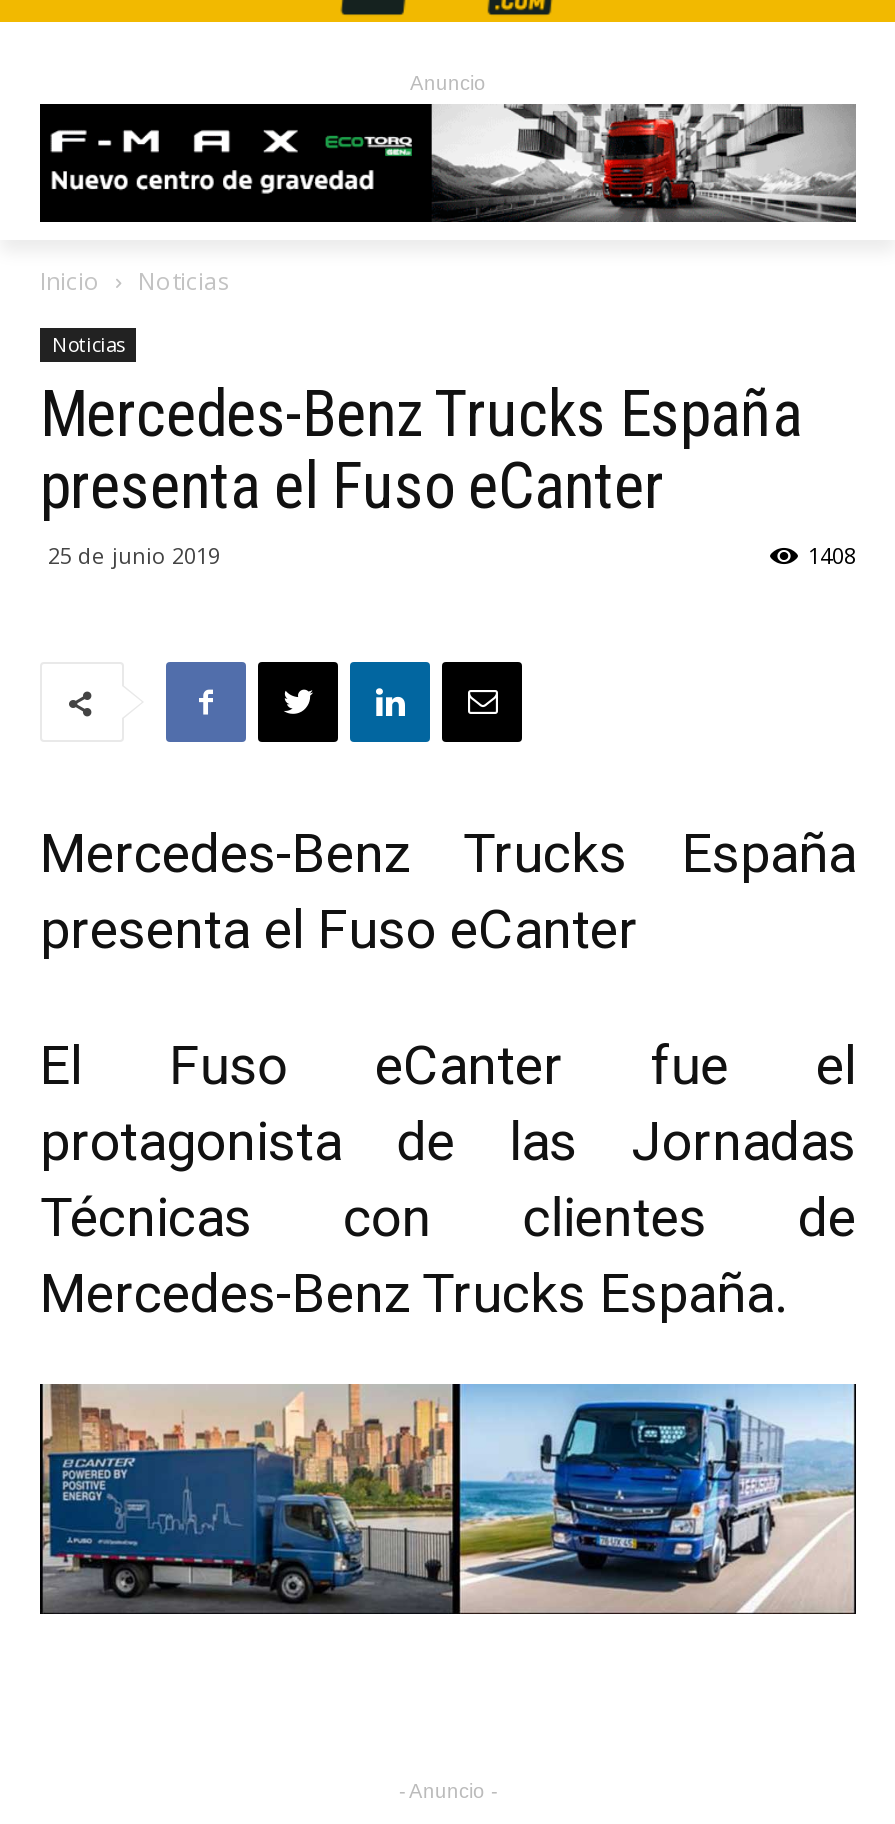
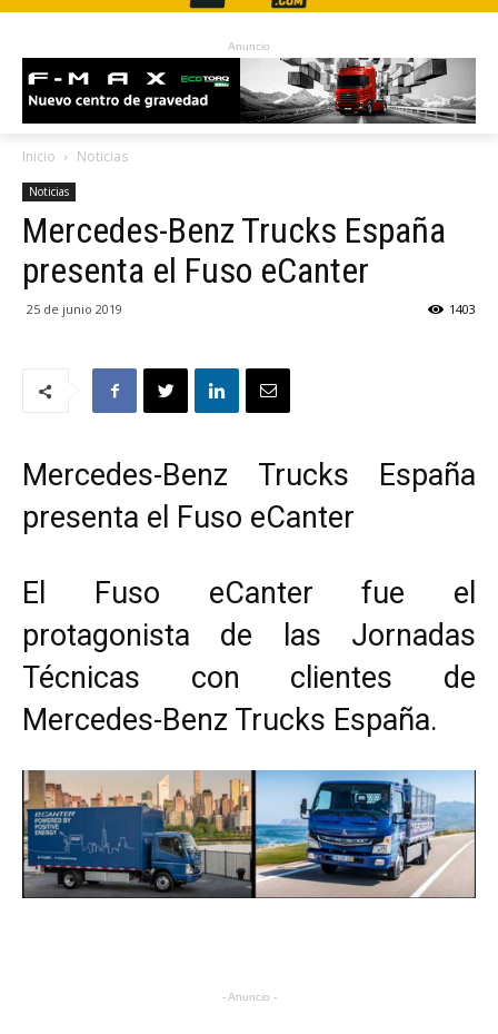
[808,541,856,571] 1408 -> [449,301,476,318] 1403

